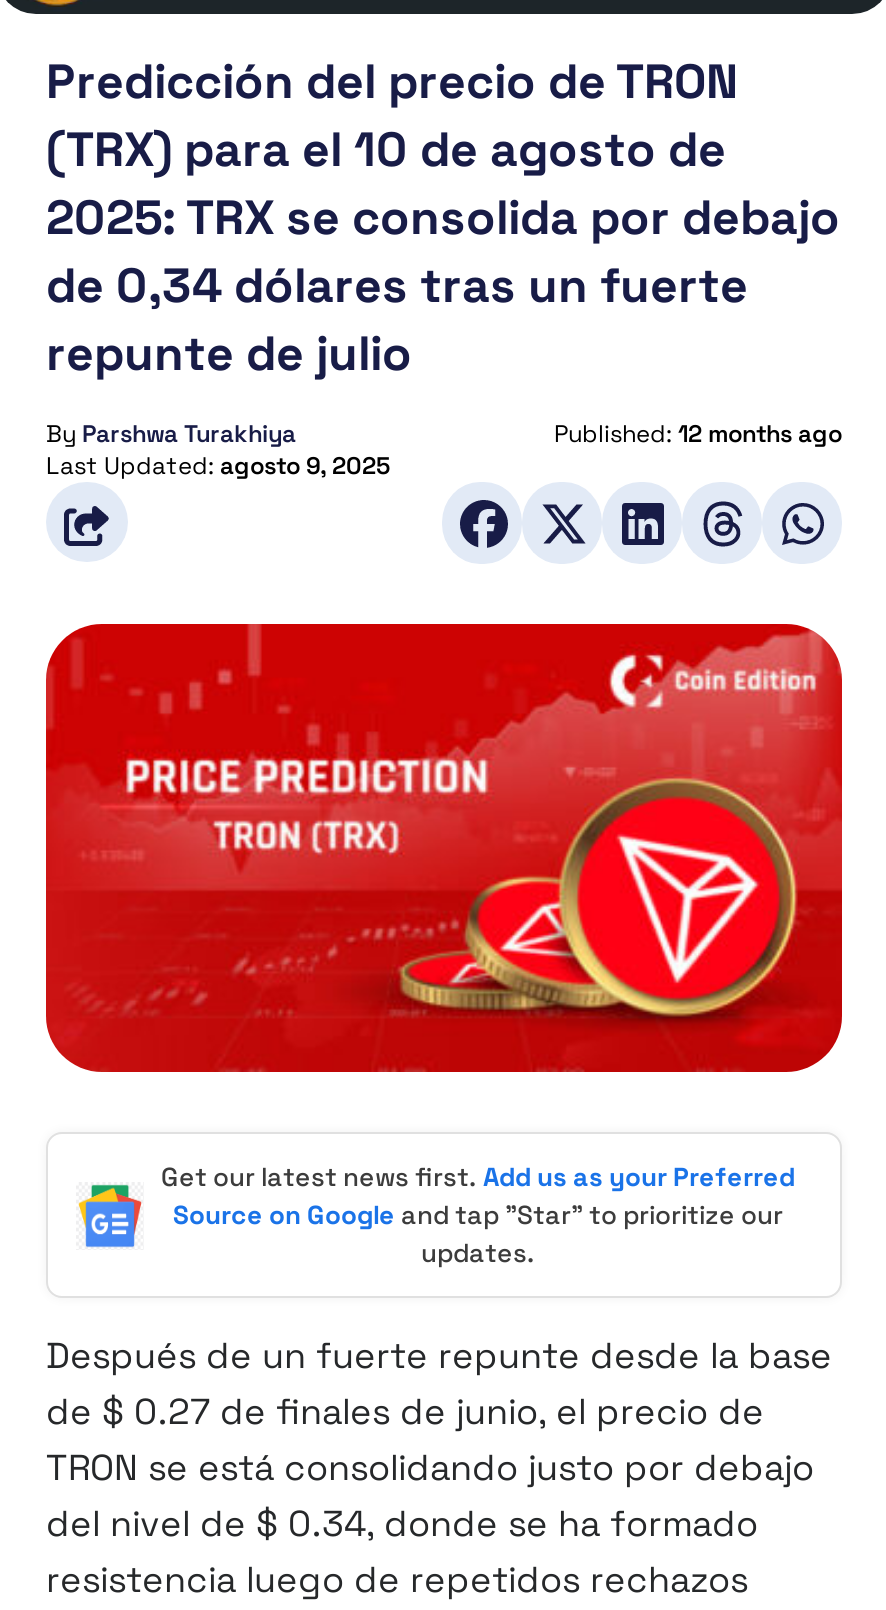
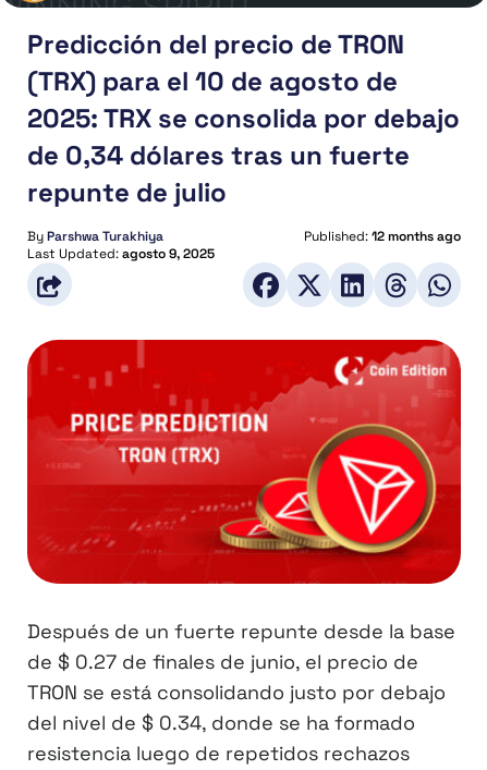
[76,1160,795,1270] [image] | Get our latest news first. Add us as your Preferred | Source on Google and tap "Star" to prioritize our | updates. -> none

